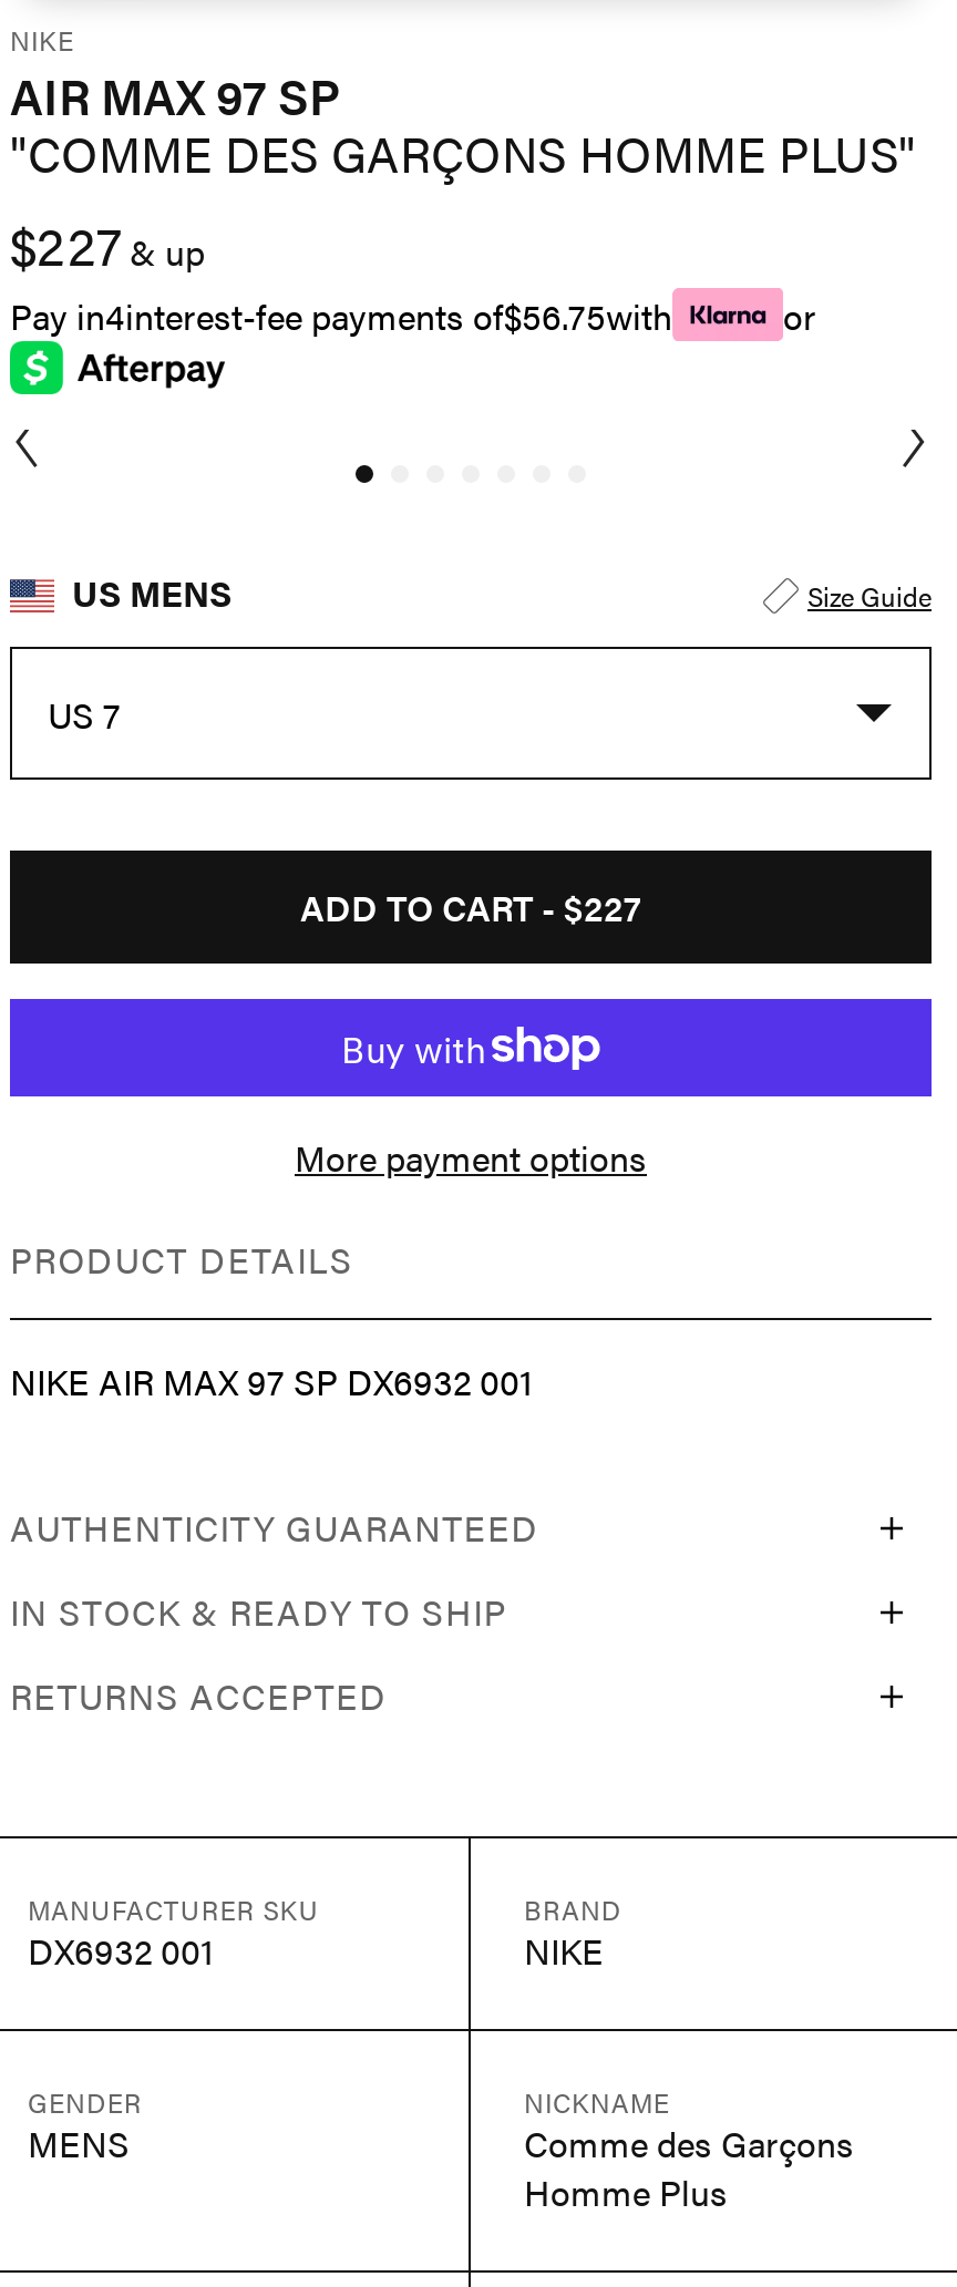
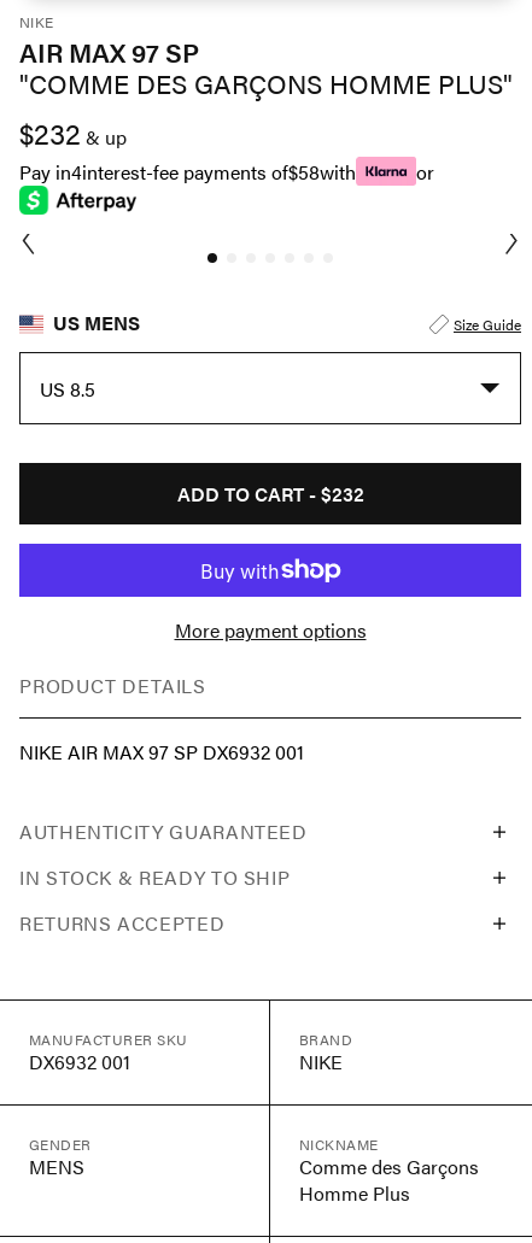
[10,206,205,281] $227& up -> [19,112,127,153] $232& up
[10,289,672,340] Pay in4interest-fee payments of$56.75with -> [19,157,356,185] Pay in4interest-fee payments of$58with
[48,688,121,739] US 7 -> [40,374,95,402] US 8.5
[300,882,641,933] ADD TO CART - $227 -> [177,480,364,508] ADD TO CART - $232

